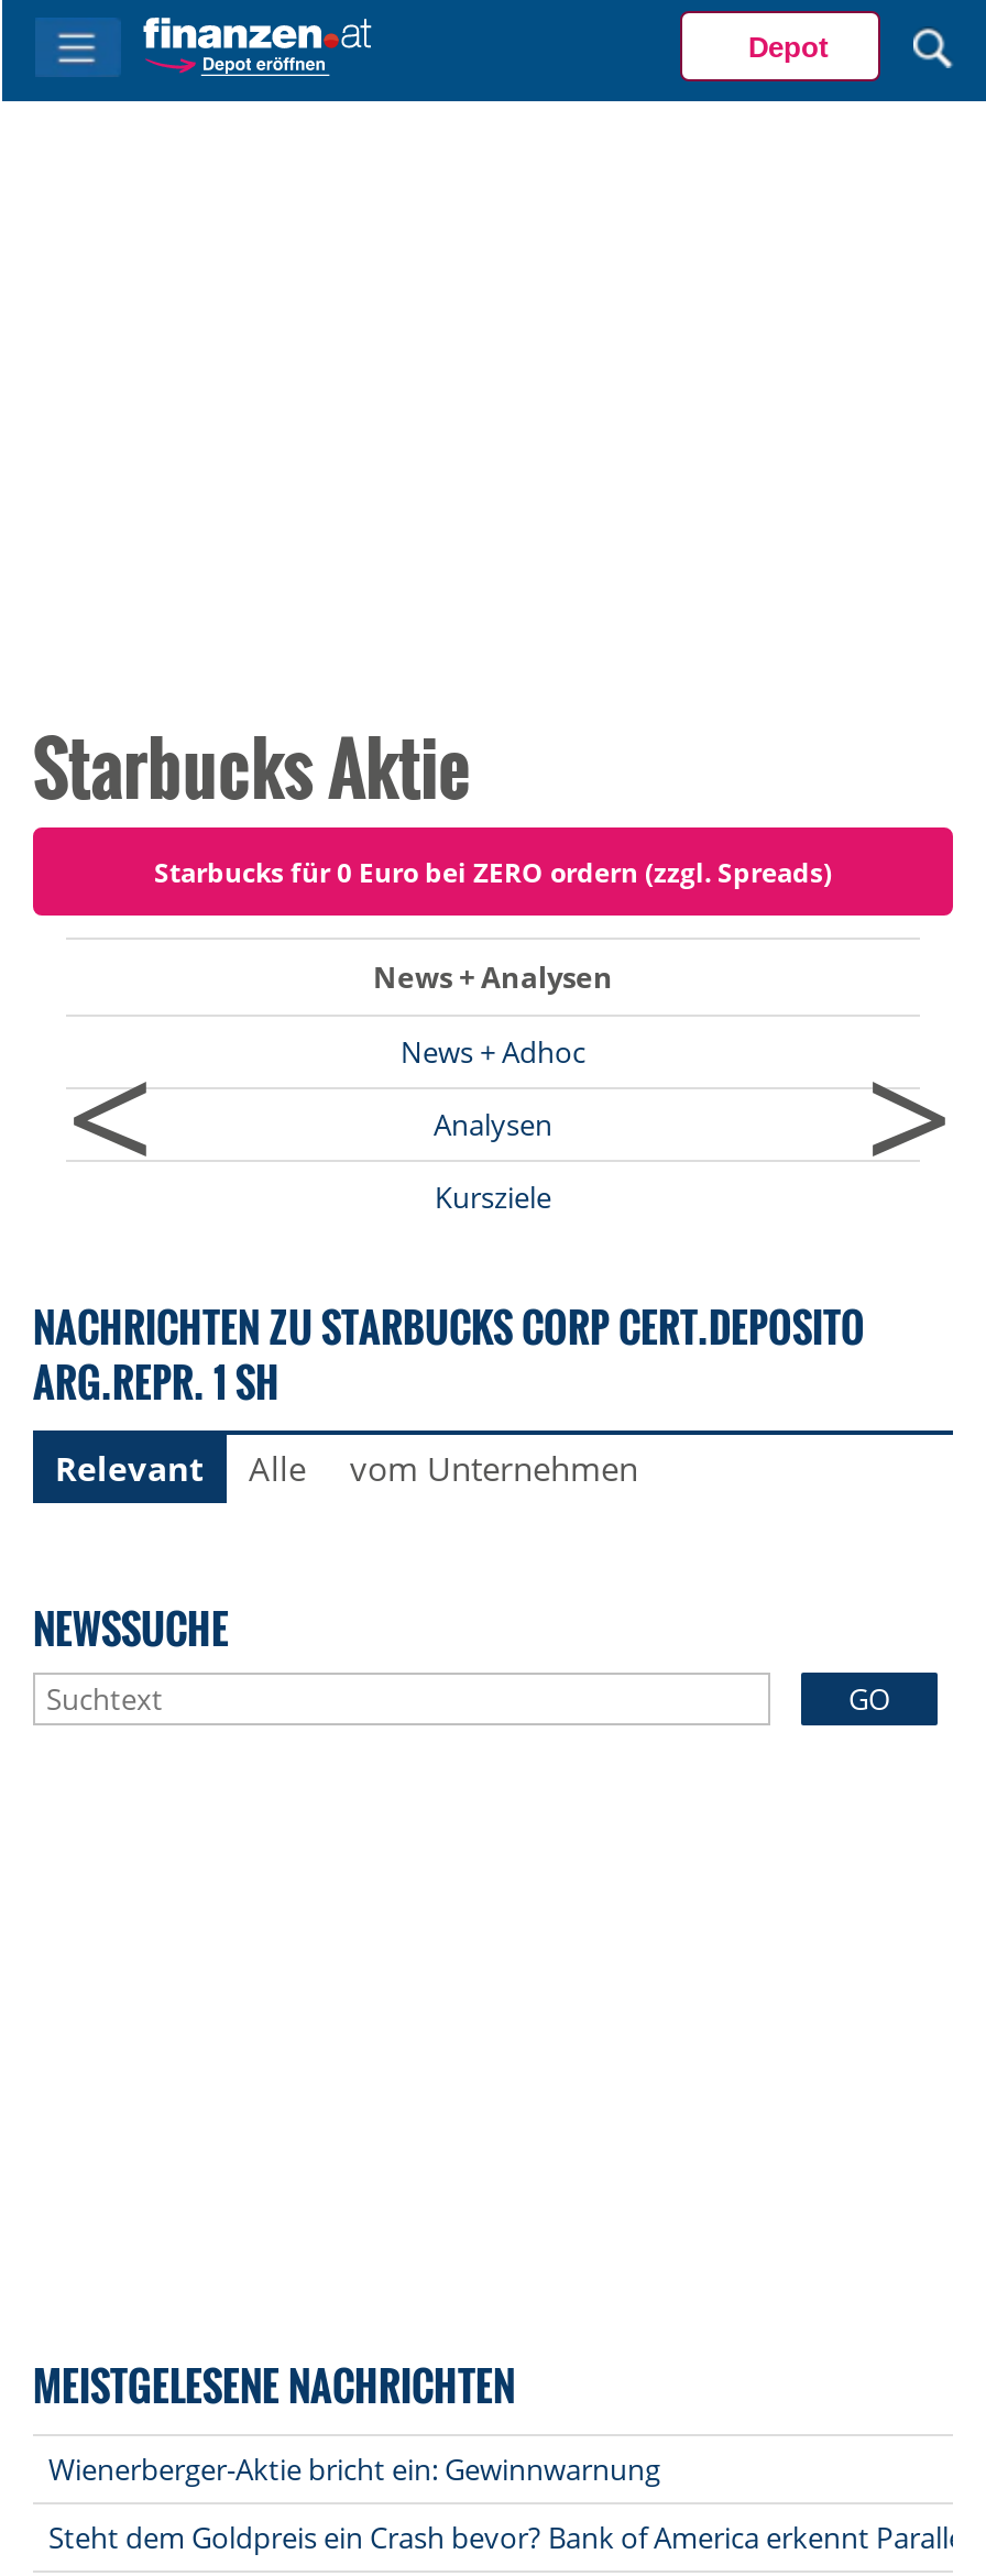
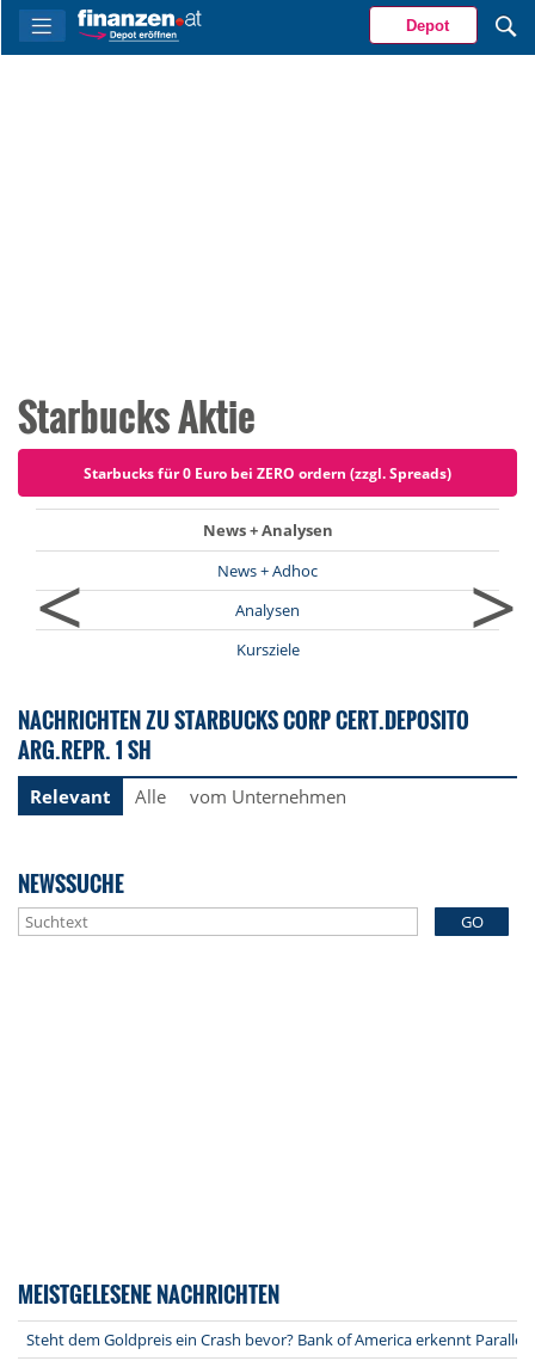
[48,2449,660,2489] Wienerberger-Aktie bricht ein: Gewinnwarnung -> none

